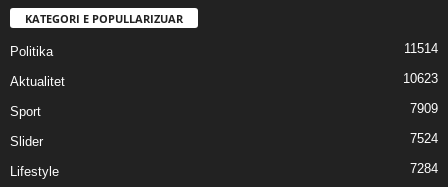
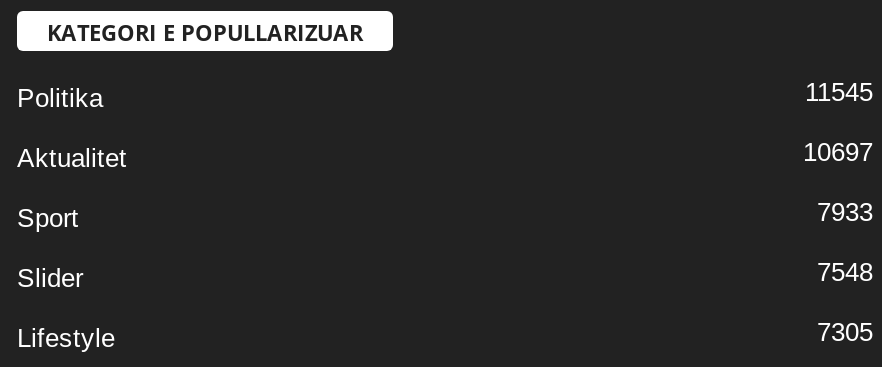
[404,41,438,56] 11514 -> [805,77,873,107] 11545
[403,71,438,86] 10623 -> [803,137,873,167] 10697
[410,101,438,116] 7909 -> [817,197,873,227] 7933
[410,131,438,146] 7524 -> [817,257,873,287] 7548
[410,161,438,176] 7284 -> [817,317,873,347] 7305

